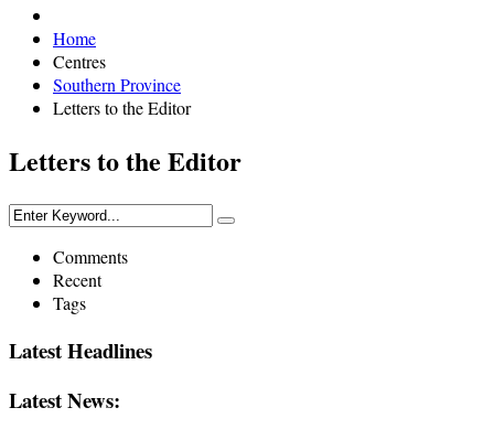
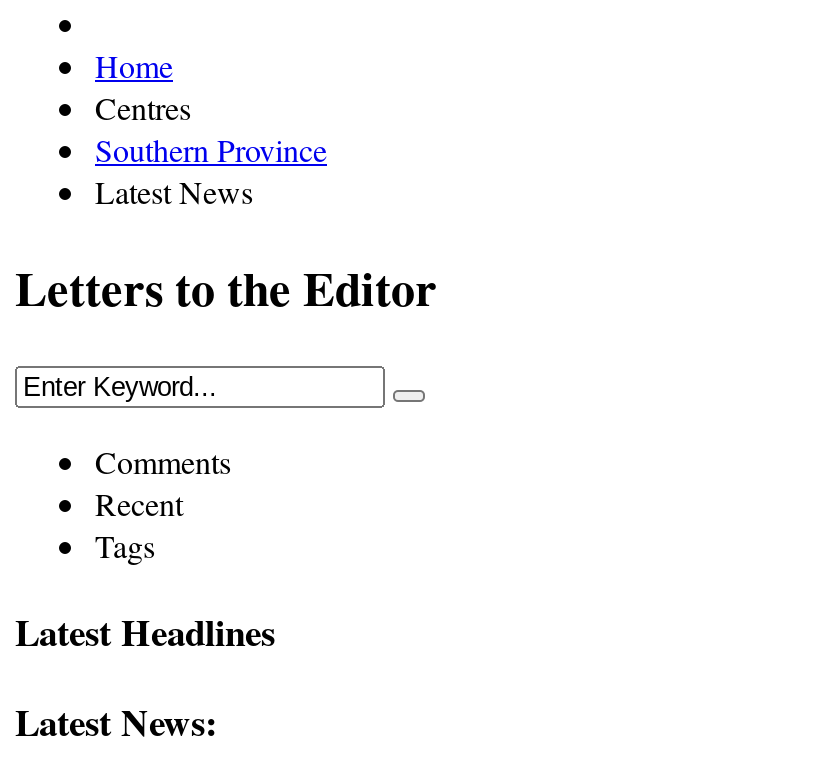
[53,96,191,119] Letters to the Editor -> [95,170,253,212] Latest News

